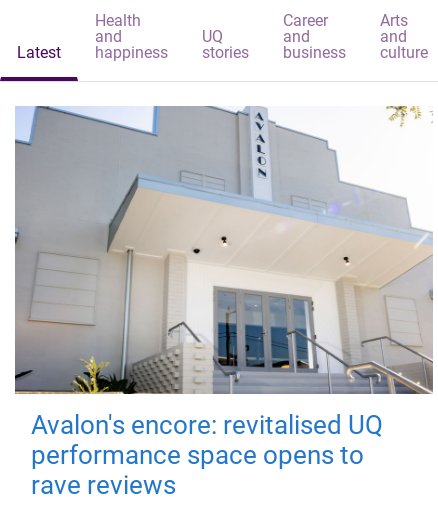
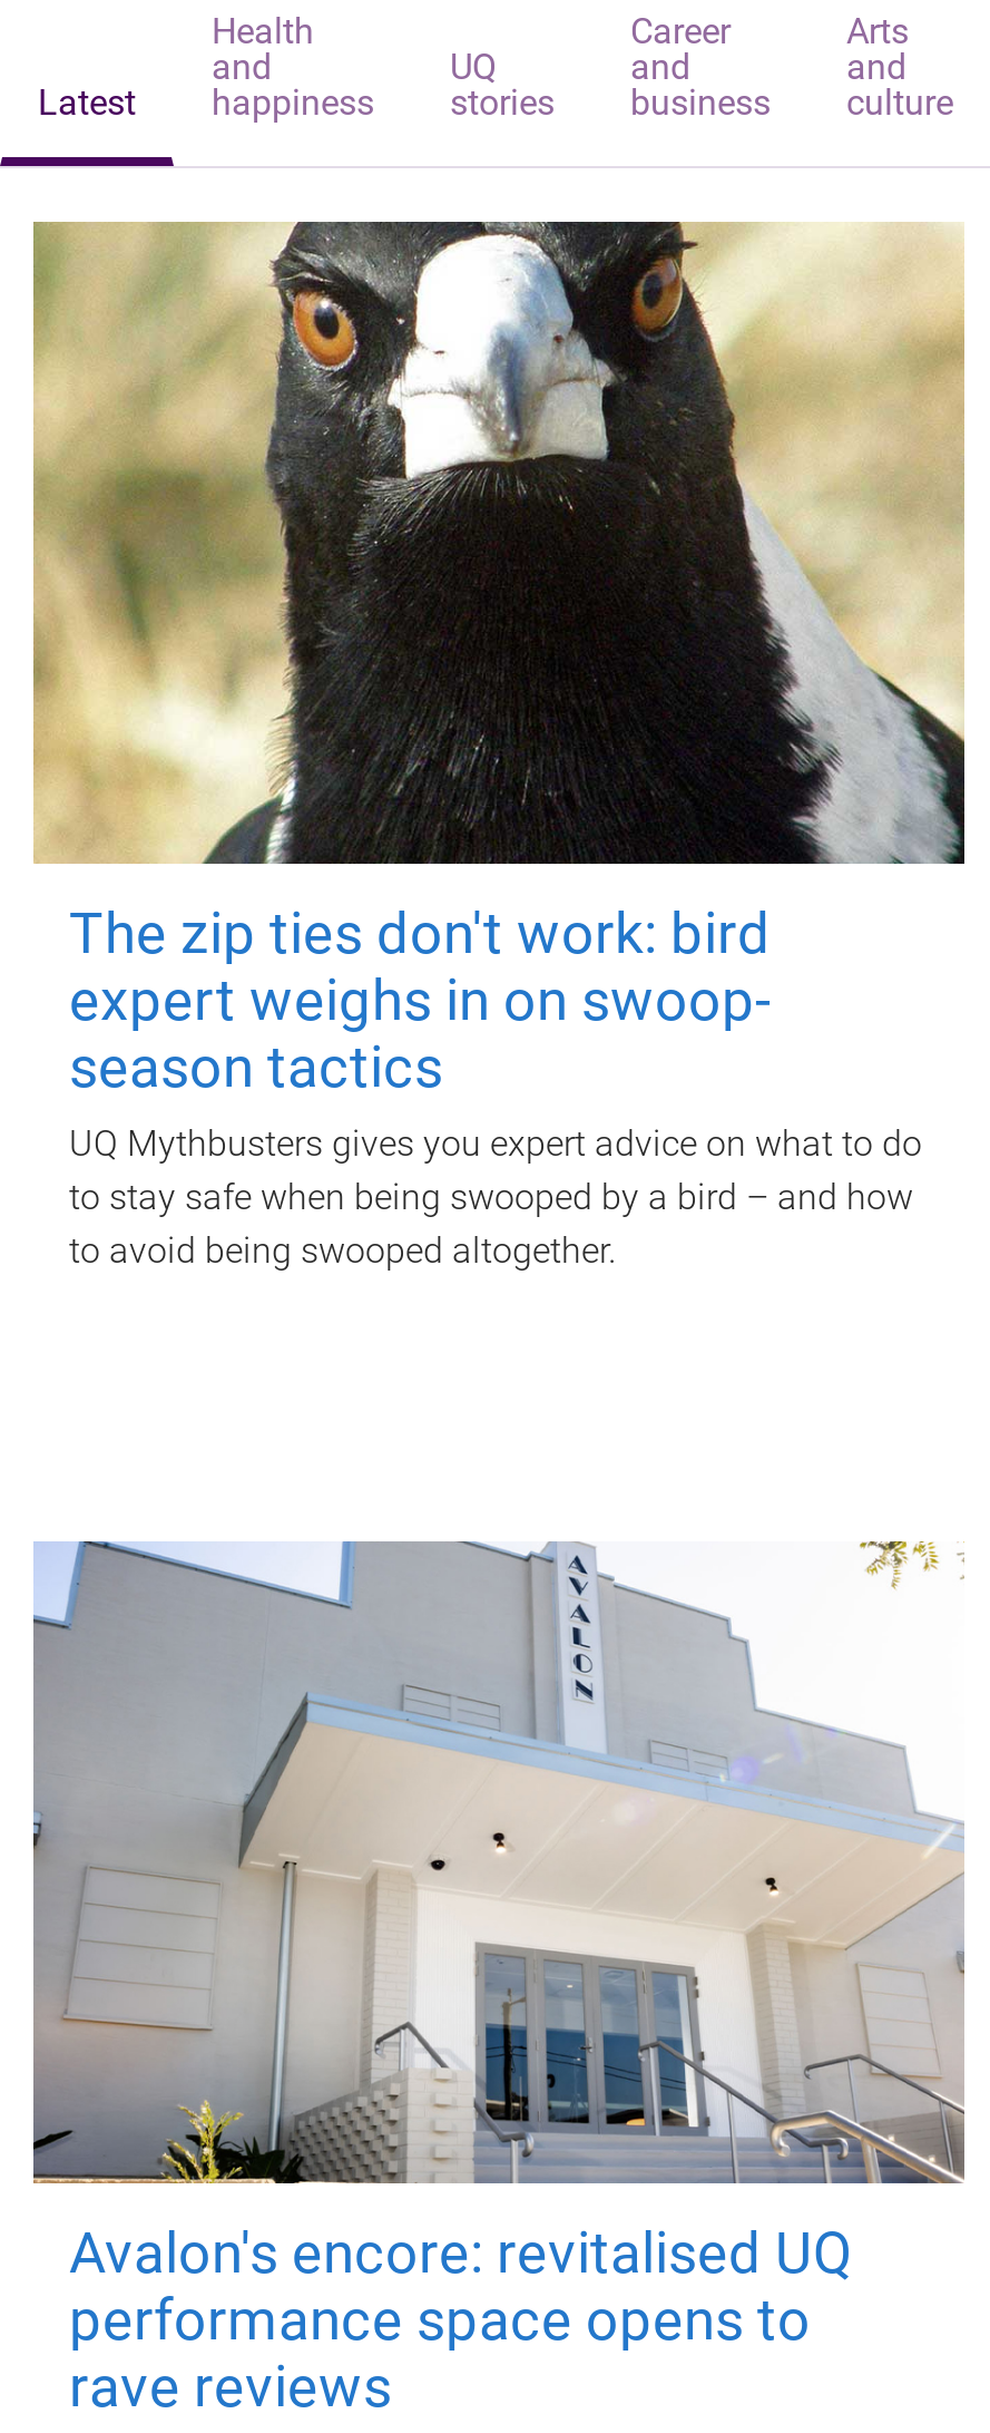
none -> [31,220,967,1272] [image] | The zip ties don't work: bird | expert weighs in on swoop- | season tactics | UQ Mythbusters gives you expert advice on what to do | to stay safe when being swooped by a bird – and how | to avoid being swooped altogether.

